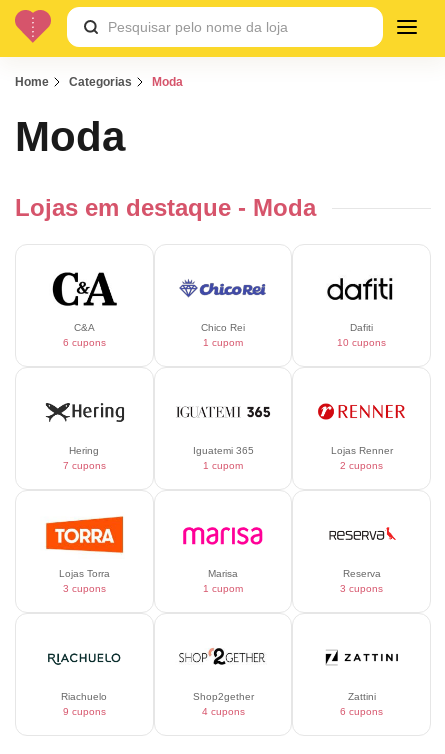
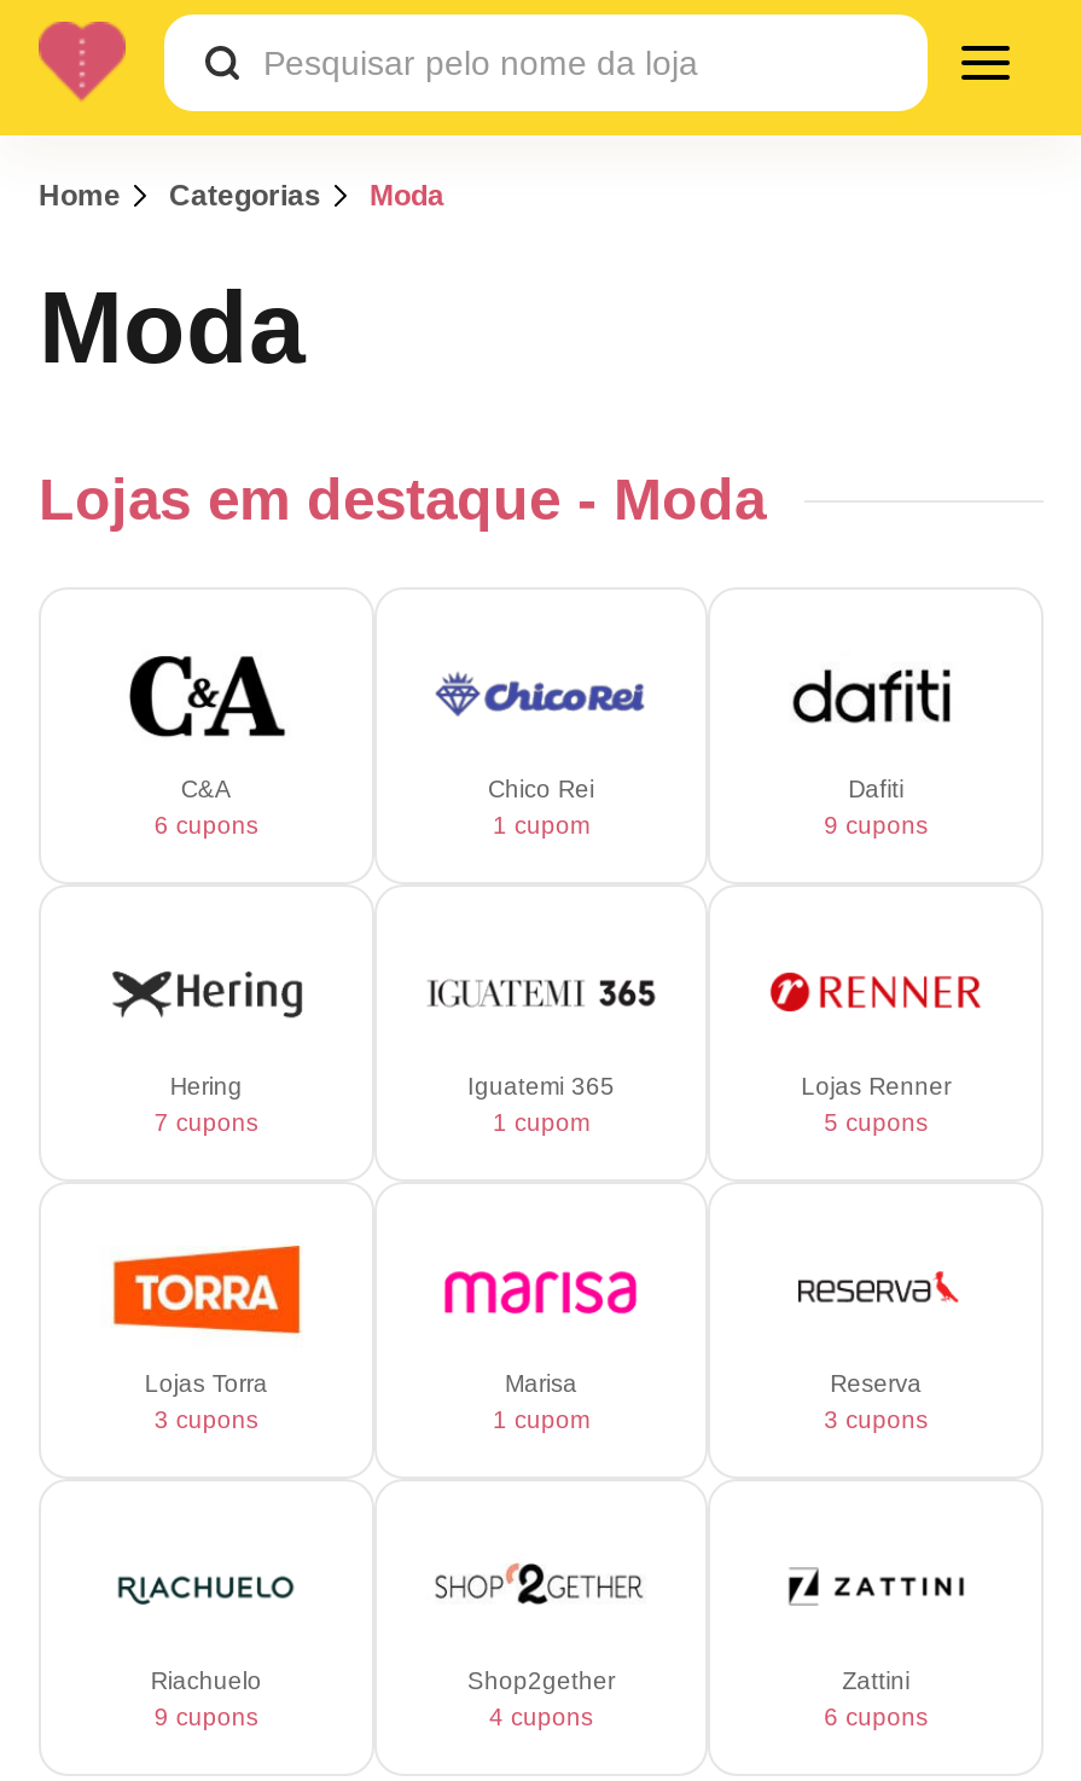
[337,337,386,348] 10 cupons -> [824,812,928,839] 9 cupons
[340,460,383,471] 2 cupons -> [824,1109,928,1136] 5 cupons

